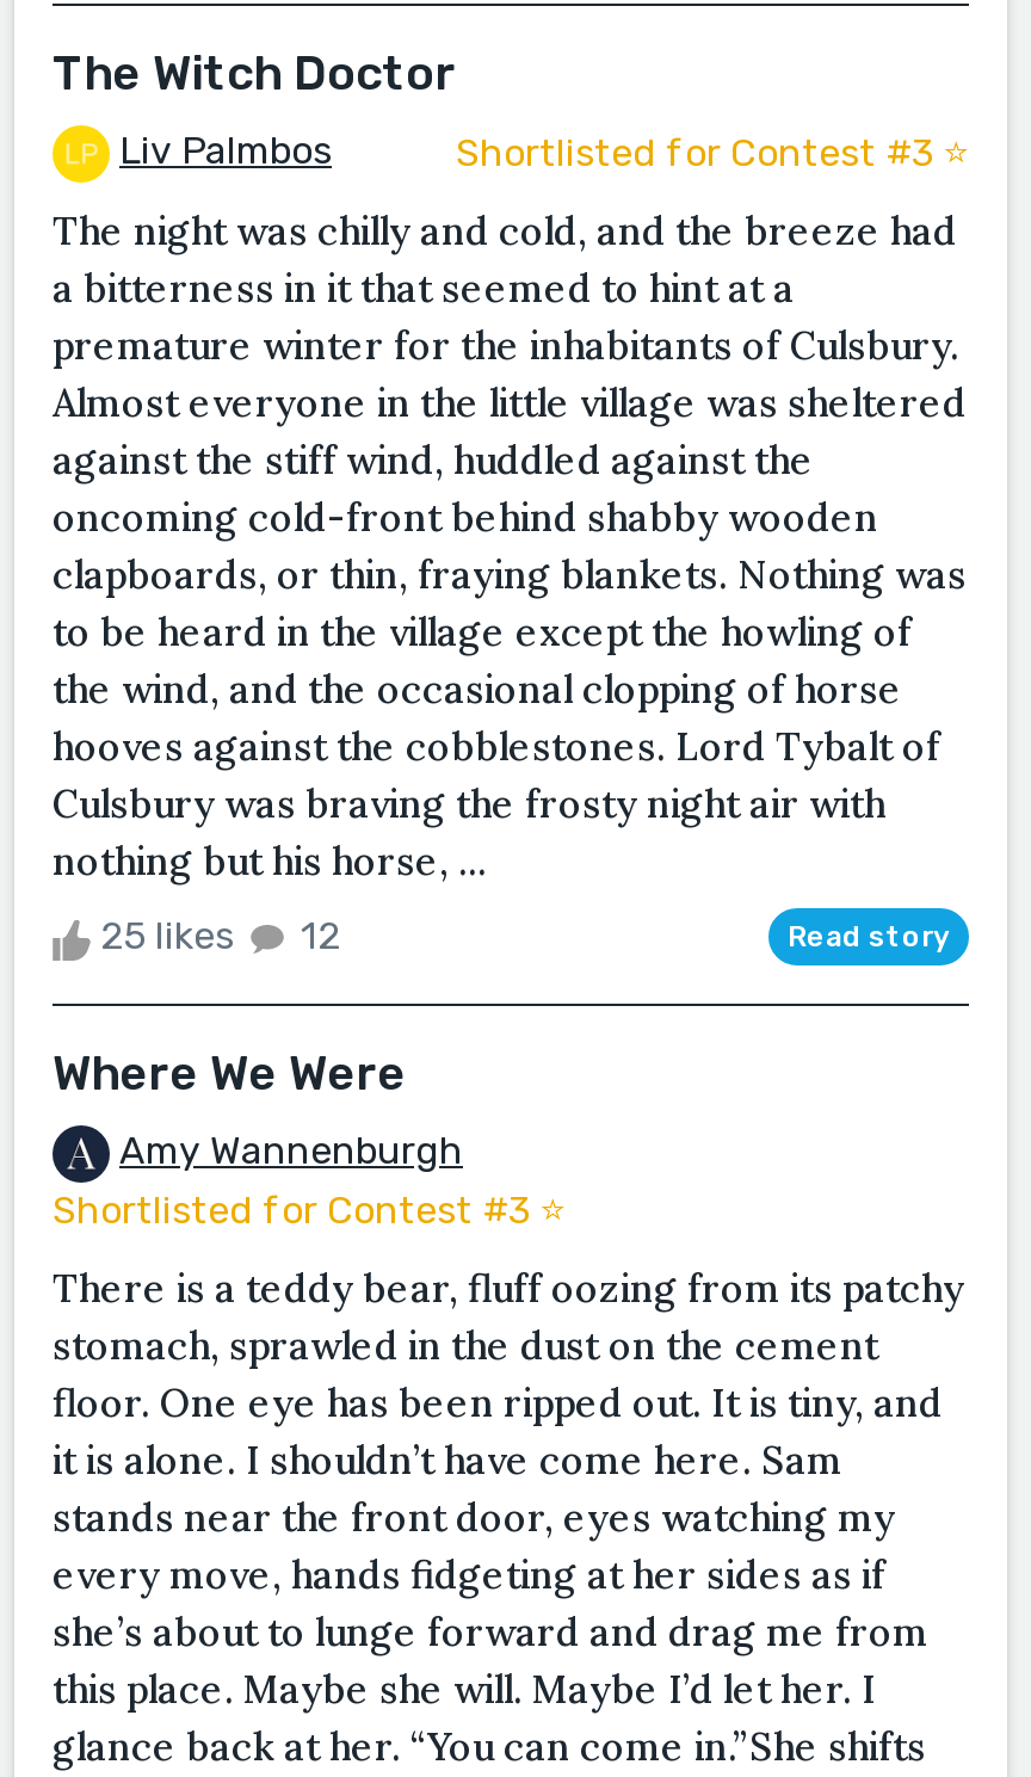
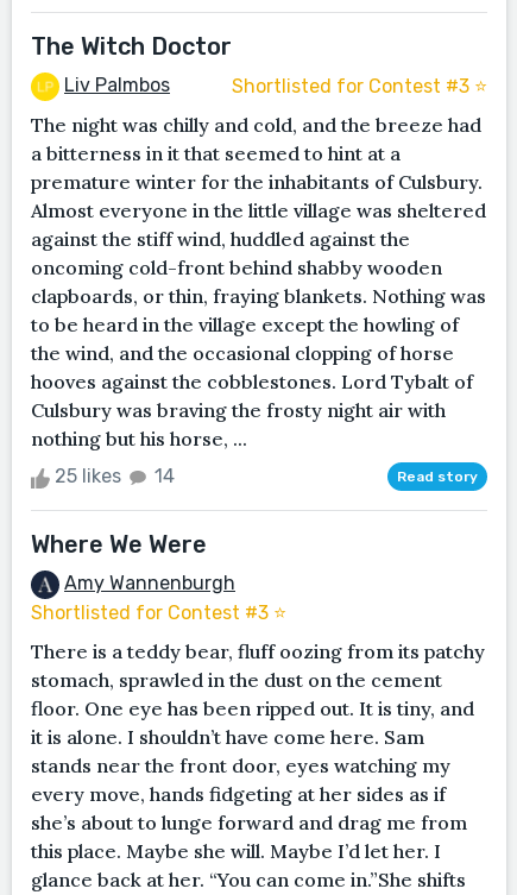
[91,913,341,959] 25 likes 12 -> [50,465,175,488] 25 likes 14

